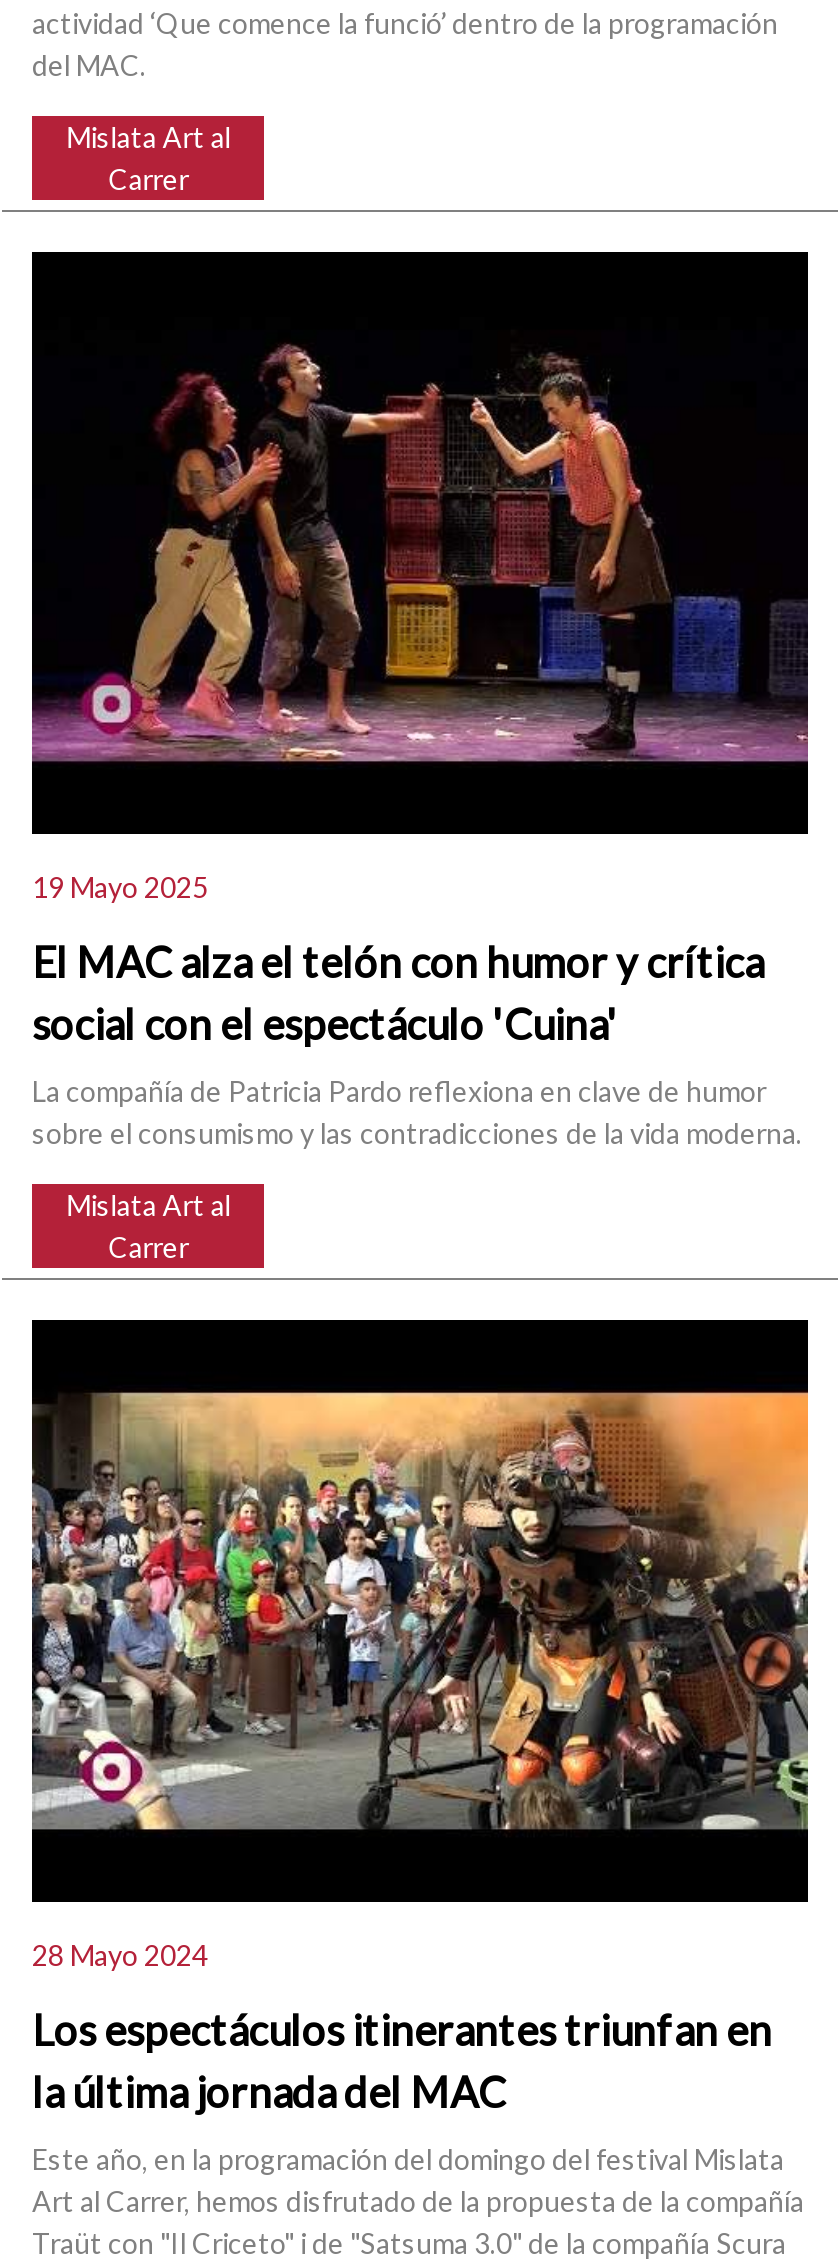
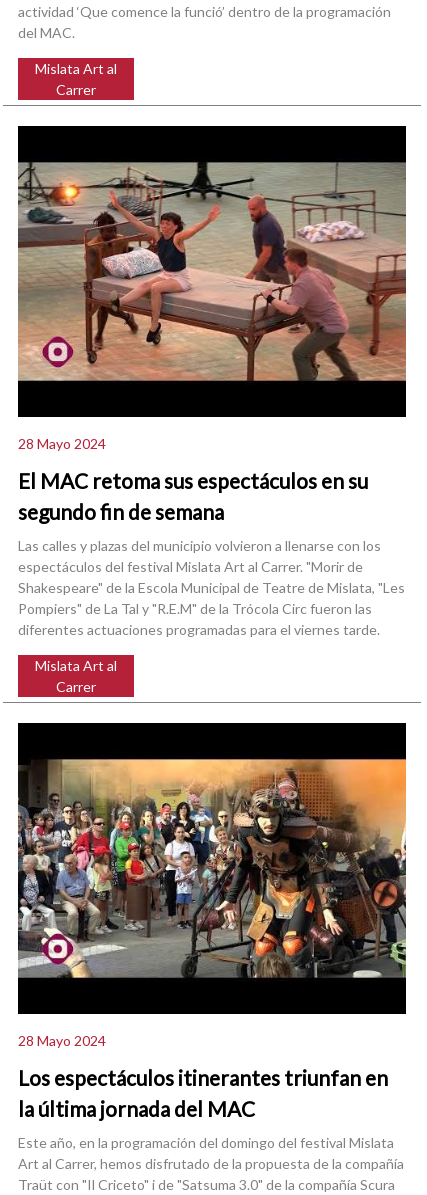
[30,324,810,764] [image] -> [17,161,407,381] [image]
[32,869,208,903] 19 Mayo 2025 -> [18,435,106,452] 28 Mayo 2024
[32,936,764,1048] El MAC alza el telón con humor y crítica | social con el espectáculo 'Cuina' -> [18,468,368,524] El MAC retoma sus espectáculos en su | segundo fin de semana
[32,1074,802,1150] La compañía de Patricia Pardo reflexiona en clave de humor | sobre el consumismo y las contradicciones de la vida moderna. -> [18,537,405,638] Las calles y plazas del municipio volvieron a llenarse con los | espectáculos del festival Mislata Art al Carrer. "Morir de | Shakespeare" de la Escola Municipal de Teatre de Mislata, "Les | Pompiers" de La Tal y "R.E.M" de la Trócola Circ fueron las | diferentes actuaciones programadas para el viernes tarde.

